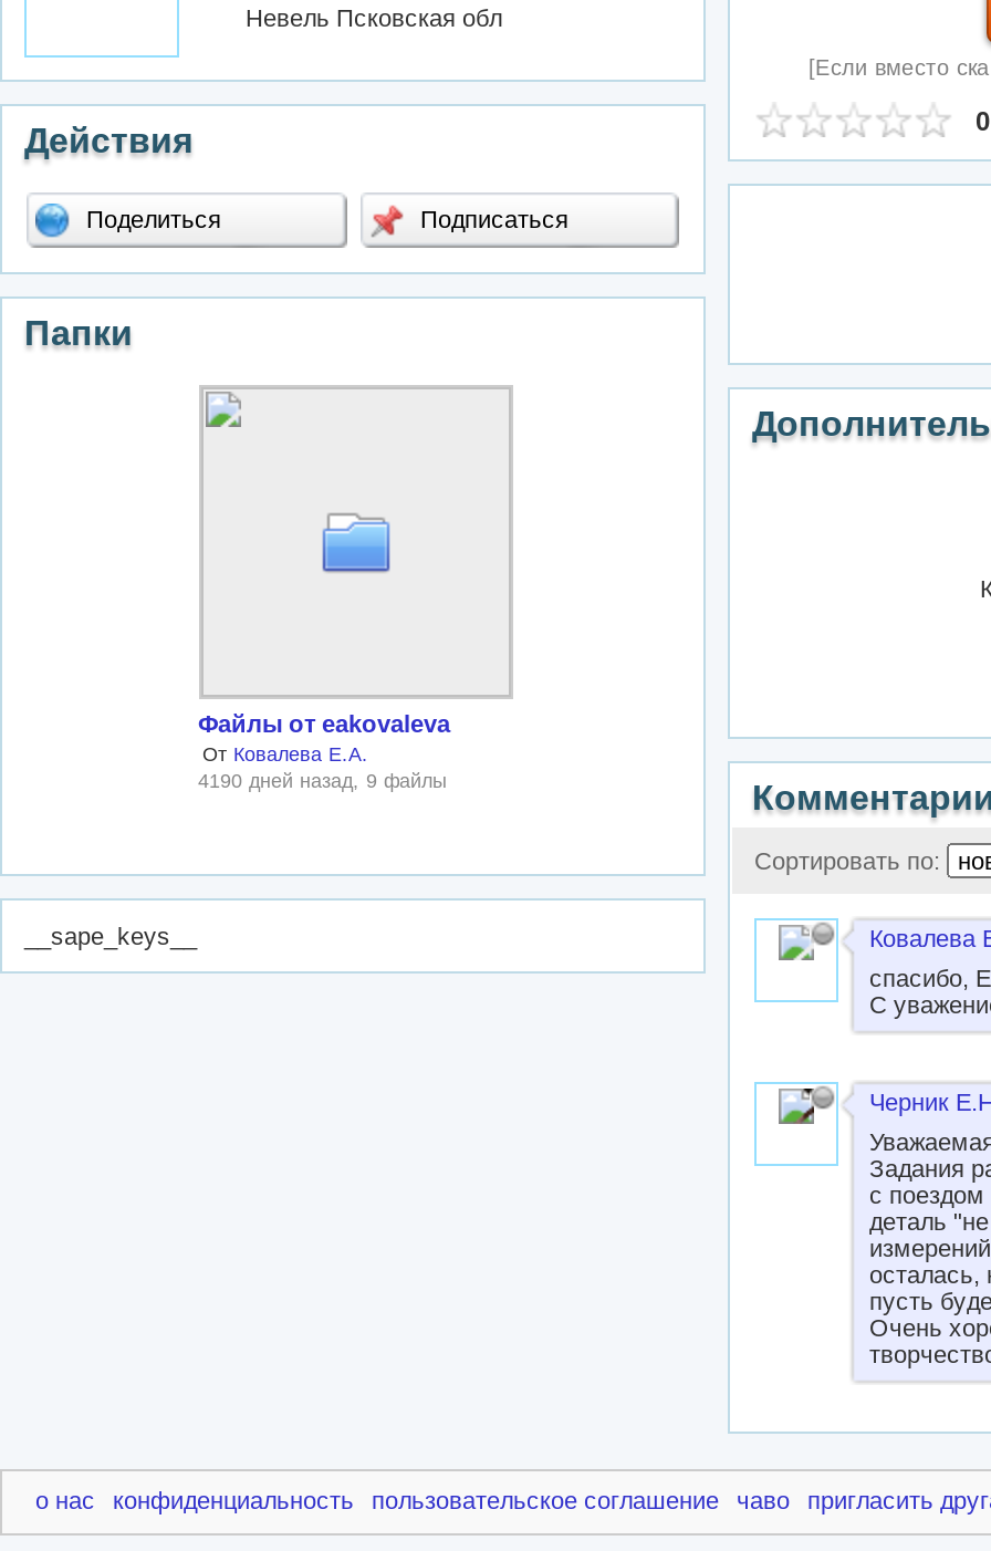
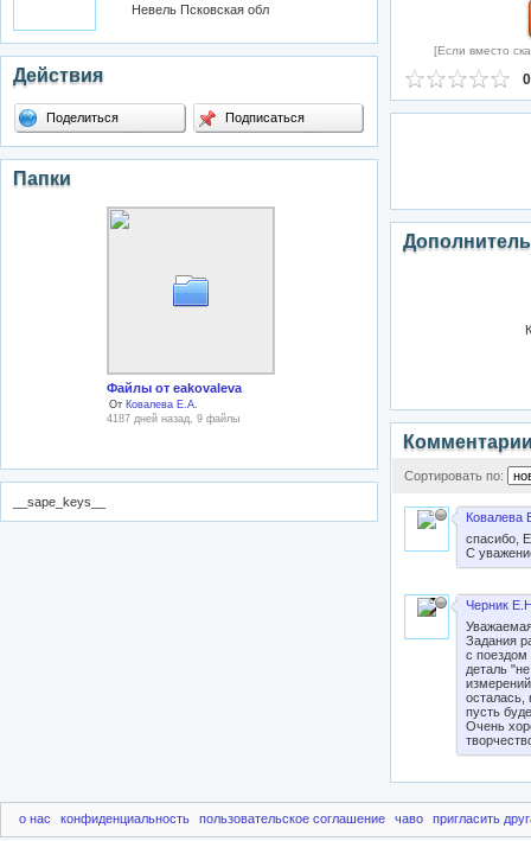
[198,770,446,792] 4190 дней назад, 9 файлы -> [106,413,239,425] 4187 дней назад, 9 файлы

